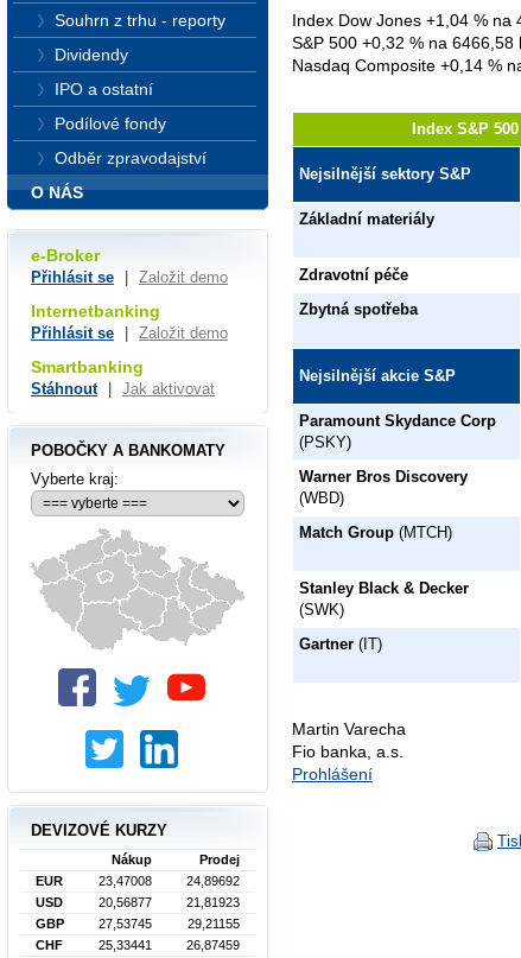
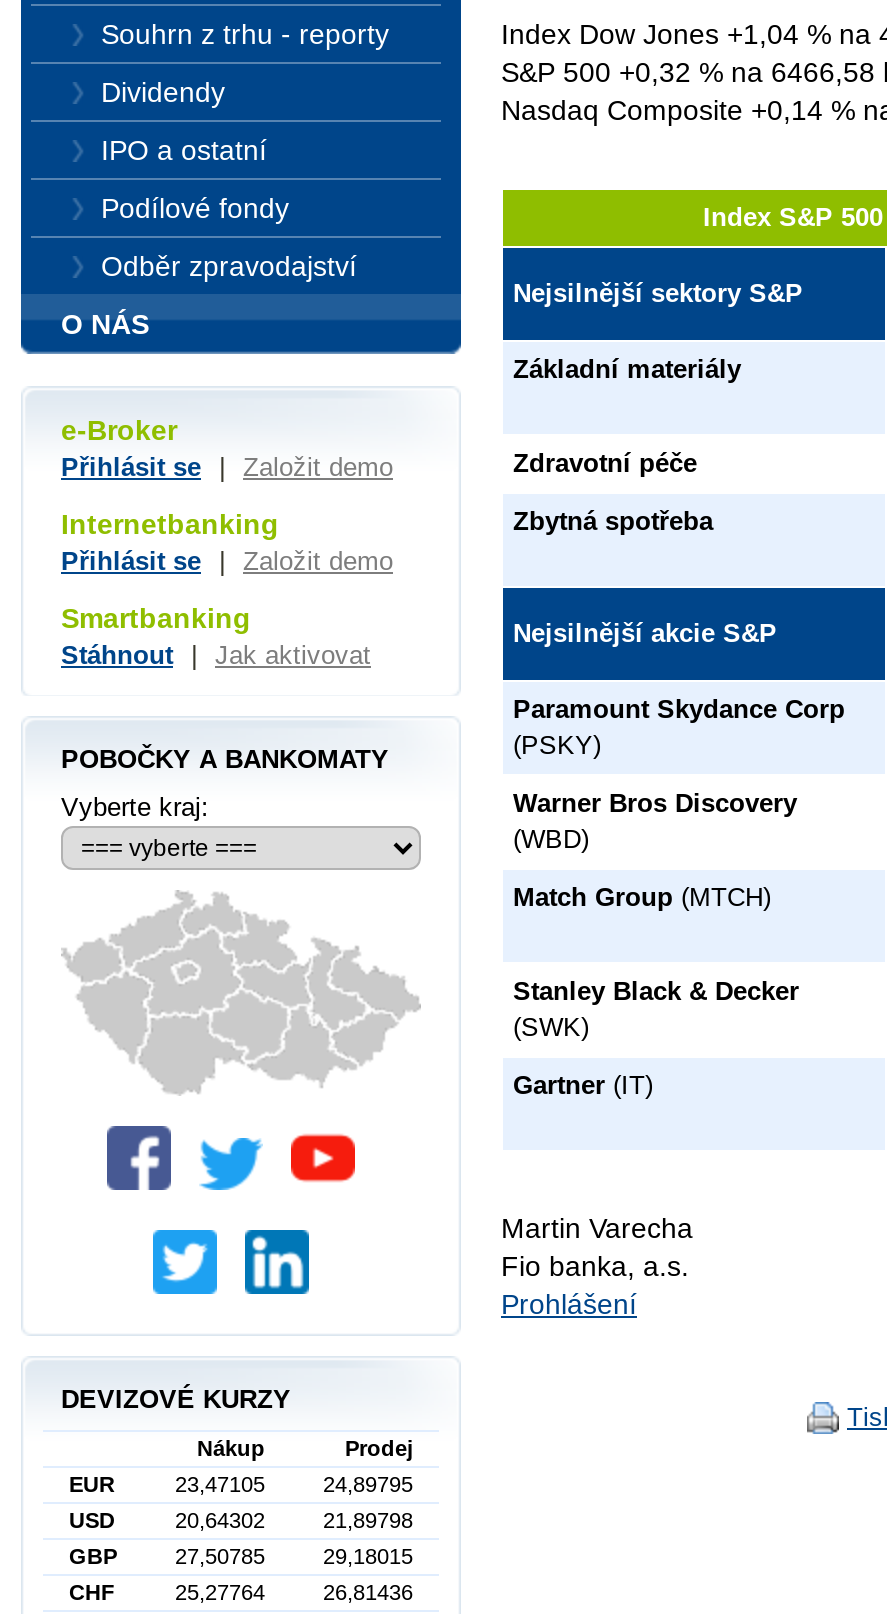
[99,874,152,888] 23,47008 -> [175,1472,265,1496] 23,47105
[186,874,240,888] 24,89692 -> [323,1472,413,1496] 24,89795
[99,895,152,910] 20,56877 -> [175,1508,265,1532] 20,64302
[186,895,240,910] 21,81923 -> [323,1508,413,1532] 21,89798
[99,917,152,931] 27,53745 -> [175,1544,265,1568] 27,50785
[188,917,240,931] 29,21155 -> [323,1544,413,1568] 29,18015
[99,938,152,952] 25,33441 -> [175,1580,265,1604] 25,27764
[186,938,240,952] 26,87459 -> [323,1580,413,1604] 26,81436

